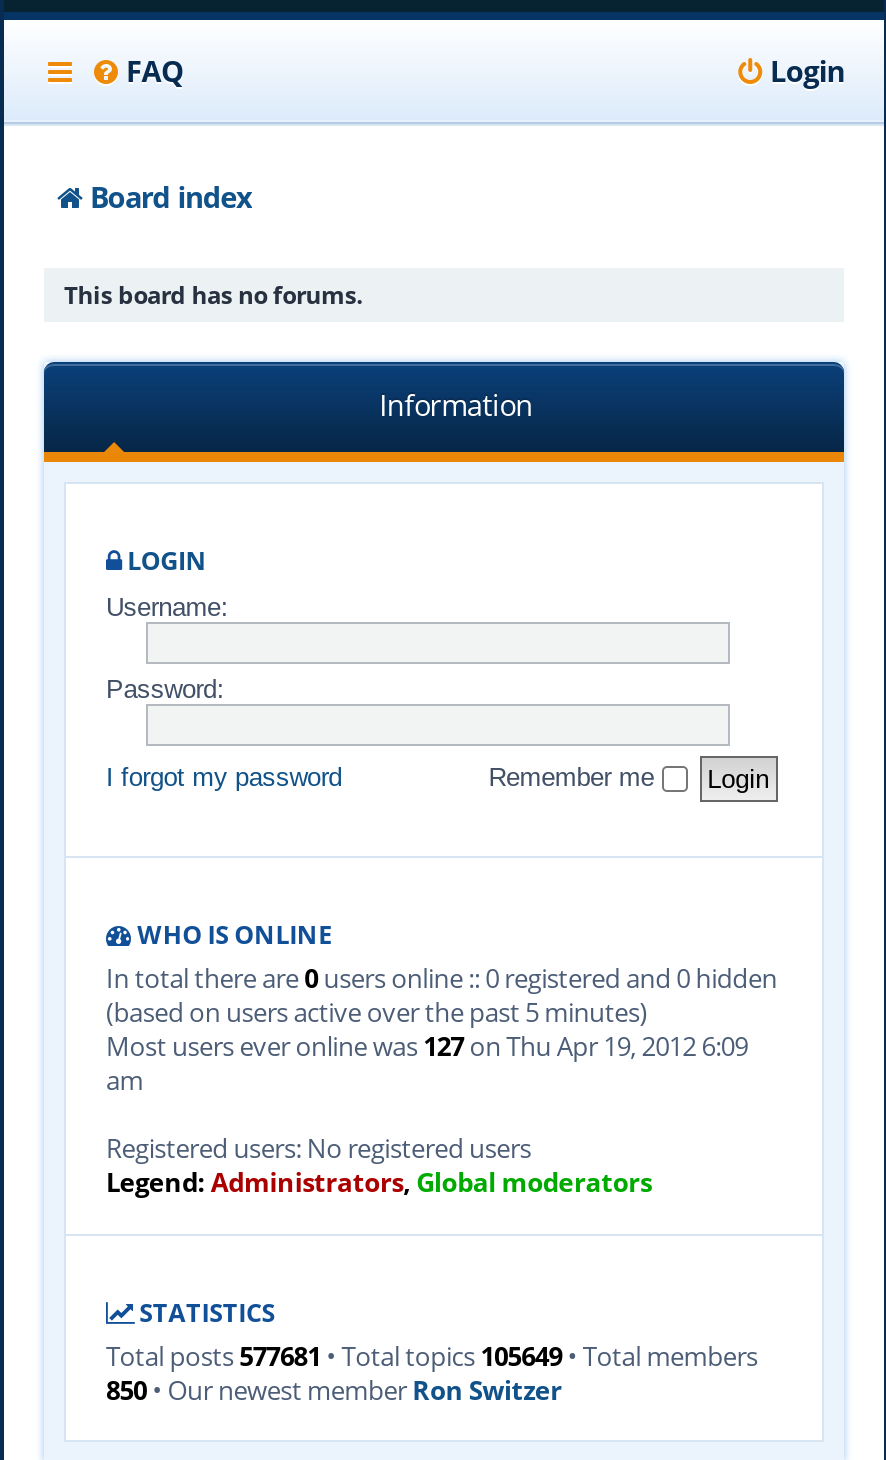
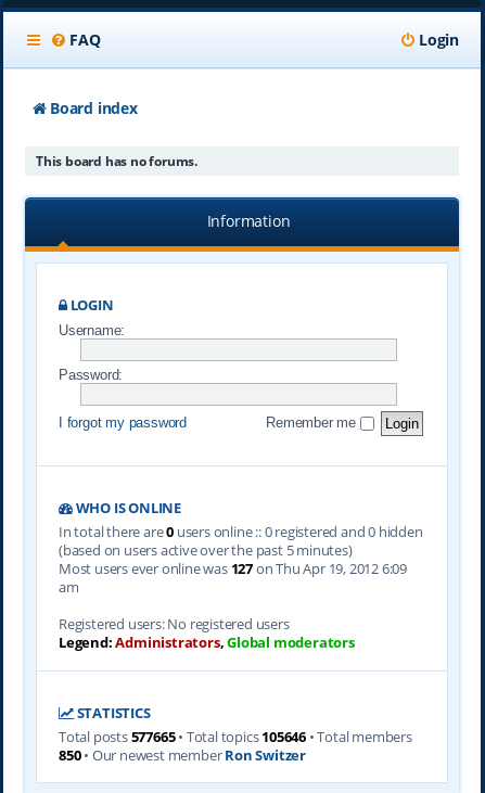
[106,1337,758,1373] Total posts 577681 • Total topics 105649 • Total members -> [59,726,412,746] Total posts 577665 • Total topics 105646 • Total members

